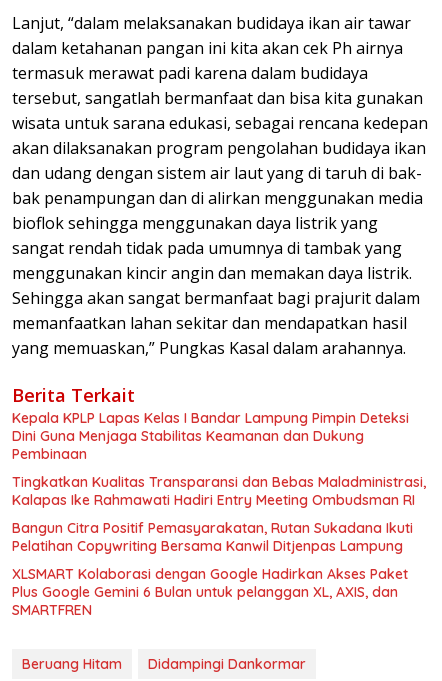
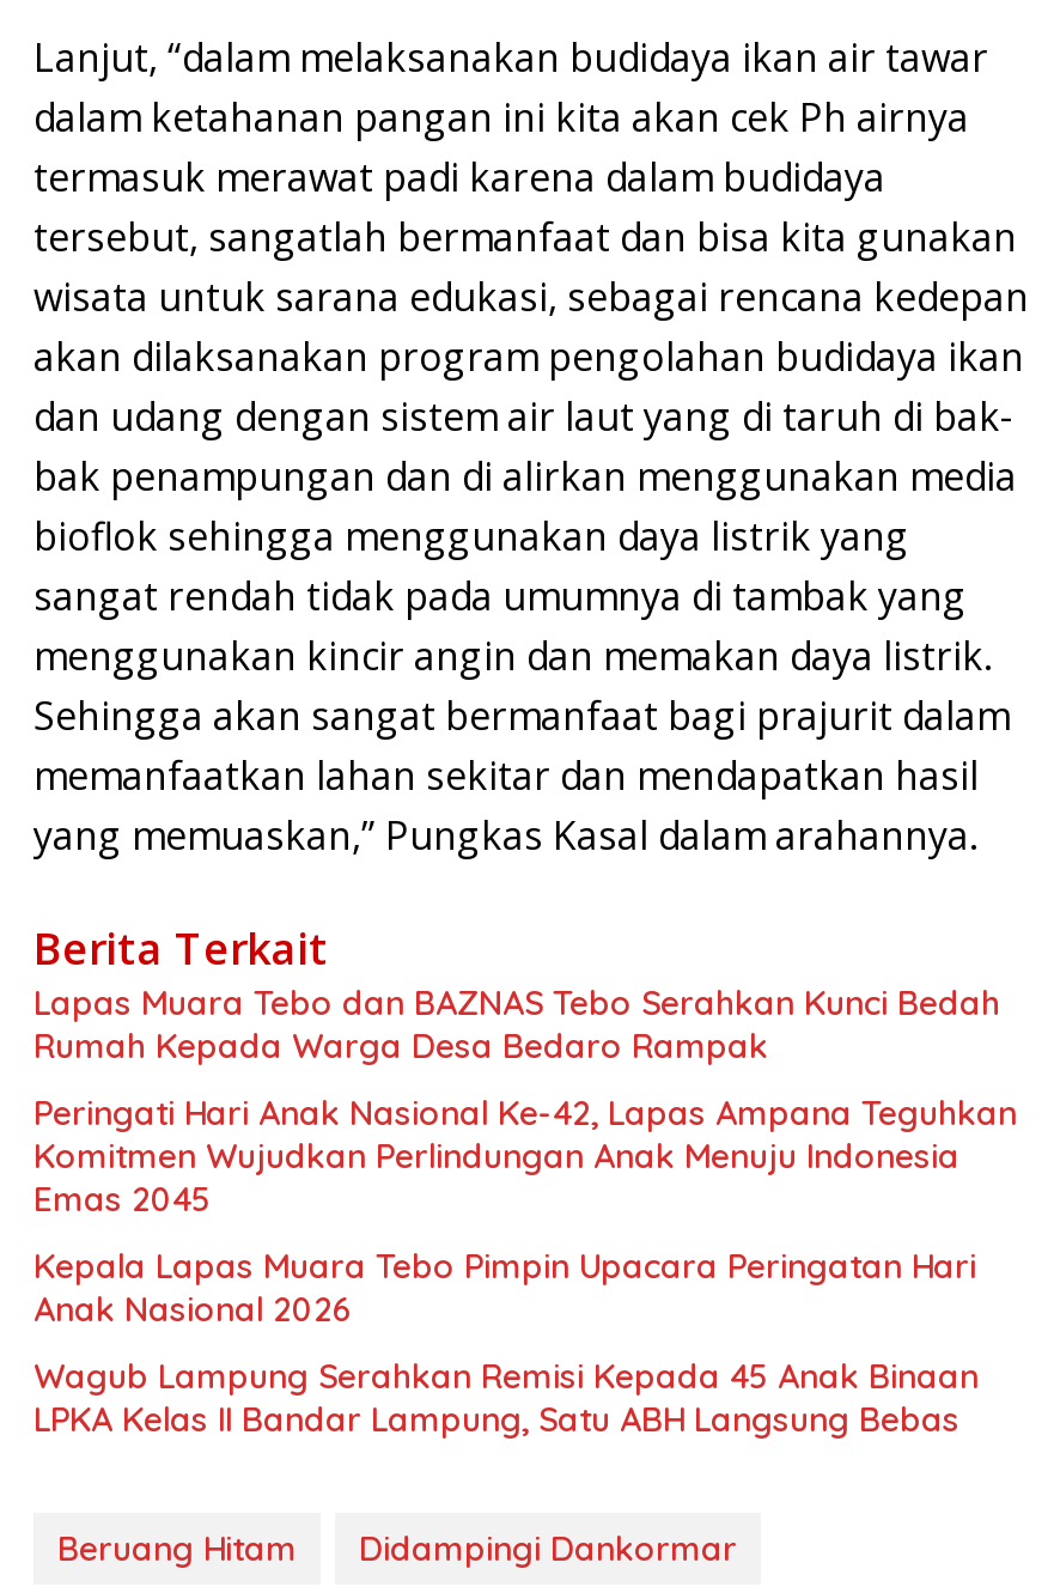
[12,409,409,463] Kepala KPLP Lapas Kelas I Bandar Lampung Pimpin Deteksi | Dini Guna Menjaga Stabilitas Keamanan dan Dukung | Pembinaan -> [33,981,1000,1067] Lapas Muara Tebo dan BAZNAS Tebo Serahkan Kunci Bedah | Rumah Kepada Warga Desa Bedaro Rampak
[12,473,426,509] Tingkatkan Kualitas Transparansi dan Bebas Maladministrasi, | Kalapas Ike Rahmawati Hadiri Entry Meeting Ombudsman RI -> [33,1091,1017,1220] Peringati Hari Anak Nasional Ke-42, Lapas Ampana Teguhkan | Komitmen Wujudkan Perlindungan Anak Menuju Indonesia | Emas 2045
[12,519,413,555] Bangun Citra Positif Pemasyarakatan, Rutan Sukadana Ikuti | Pelatihan Copywriting Bersama Kanwil Ditjenpas Lampung -> [33,1244,976,1330] Kepala Lapas Muara Tebo Pimpin Upacara Peringatan Hari | Anak Nasional 2026
[12,565,408,619] XLSMART Kolaborasi dengan Google Hadirkan Akses Paket | Plus Google Gemini 6 Bulan untuk pelanggan XL, AXIS, dan | SMARTFREN -> [33,1354,979,1440] Wagub Lampung Serahkan Remisi Kepada 45 Anak Binaan | LPKA Kelas II Bandar Lampung, Satu ABH Langsung Bebas

